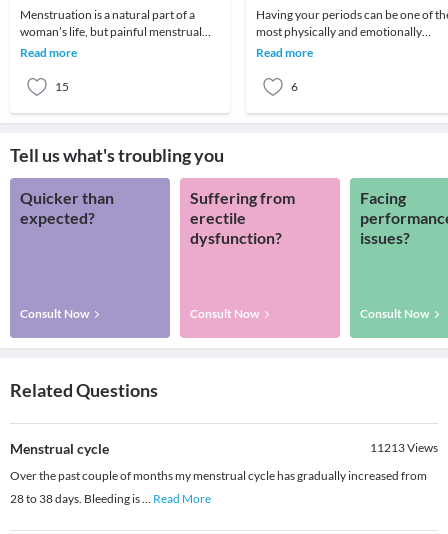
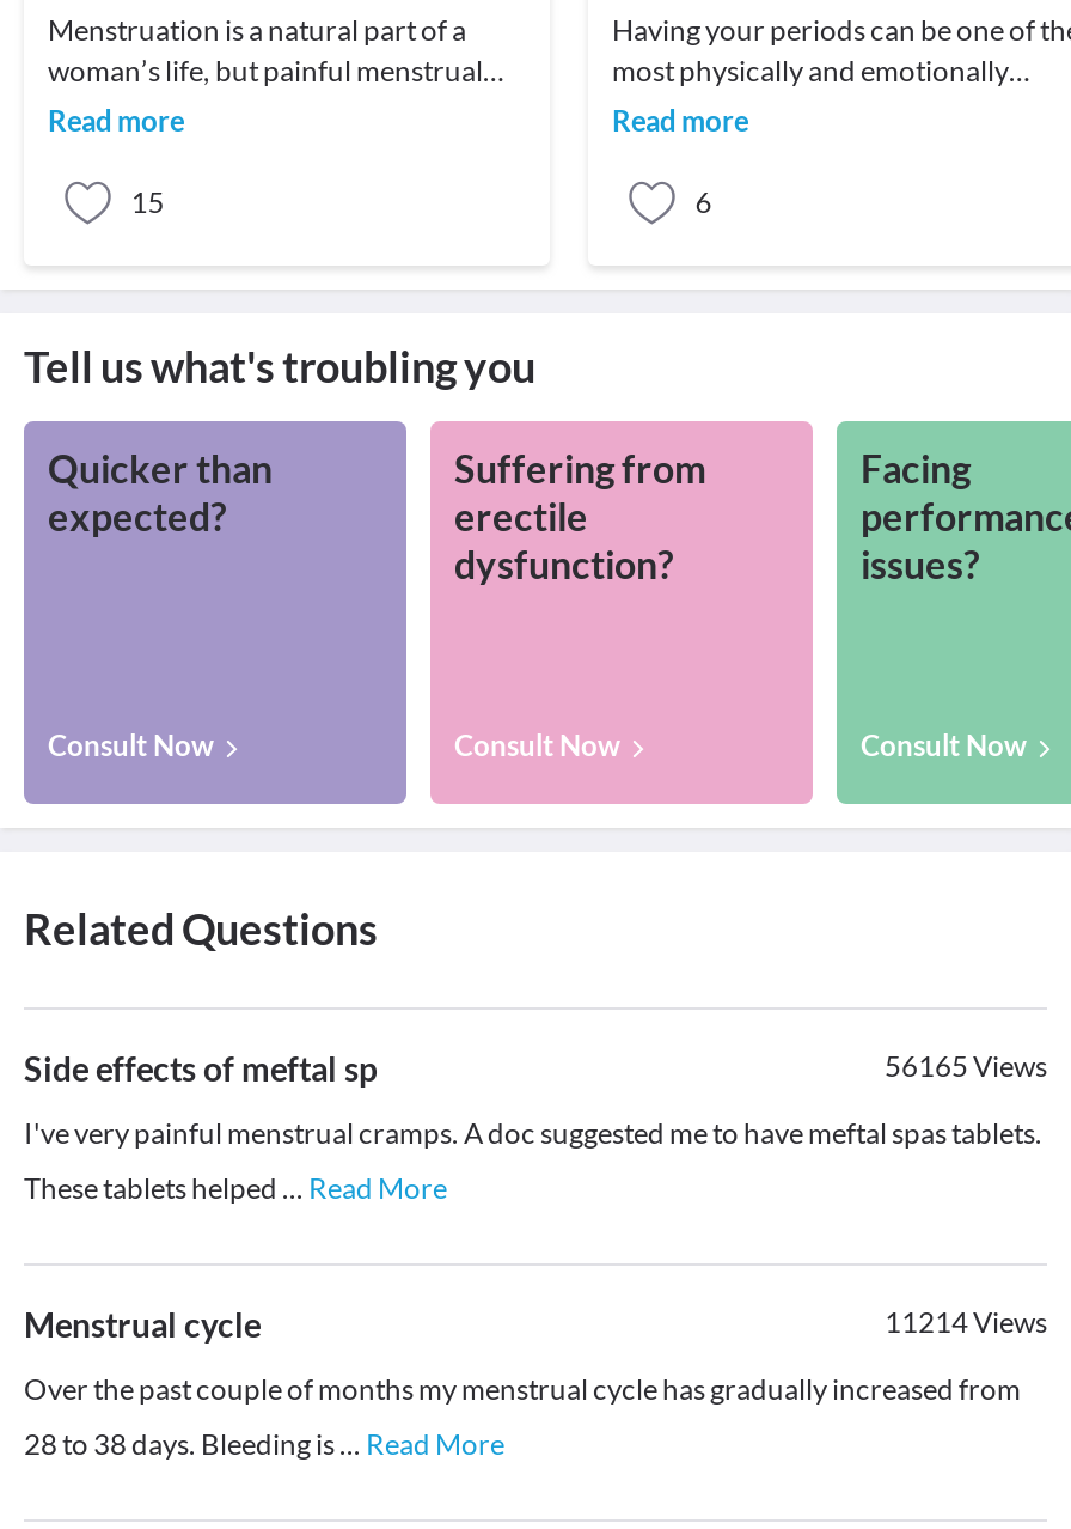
none -> [24,1049,1047,1207] Side effects of meftal sp | 56165 Views | I've very painful menstrual cramps. A doc suggested me to have meftal spas tablets. | These tablets helped... Read More
[370,440,438,455] 11213Views -> [885,1305,1047,1341] 11214Views

